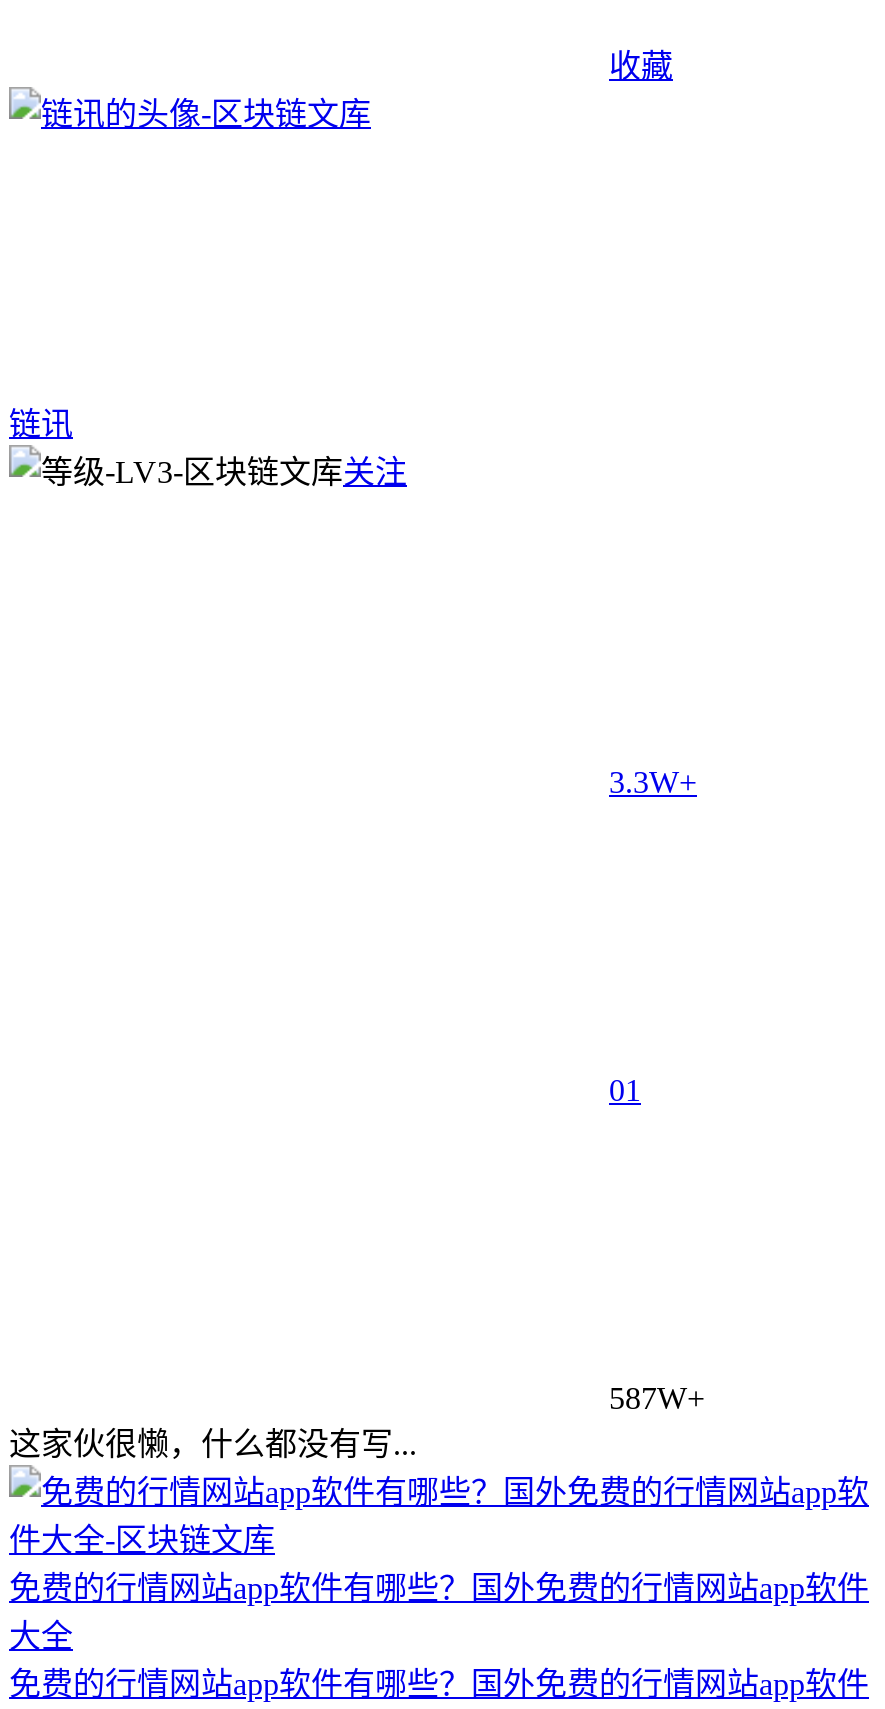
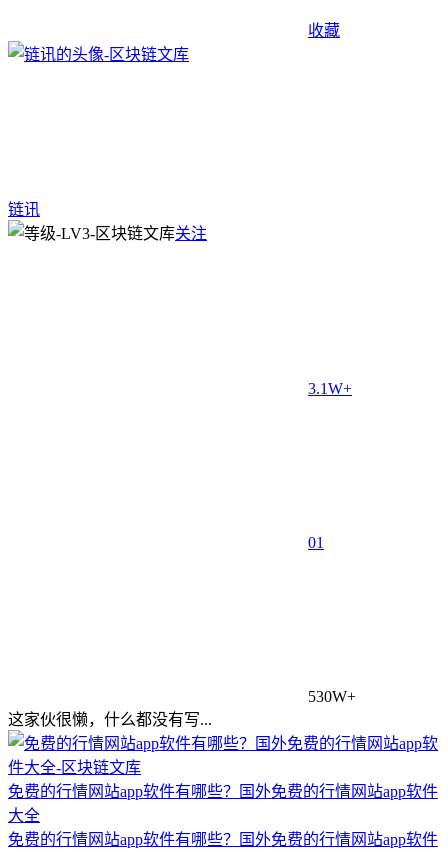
[609,764,697,798] 3.3W+ -> [308,380,352,397] 3.1W+
[609,1380,705,1414] 587W+ -> [308,688,356,705] 530W+

